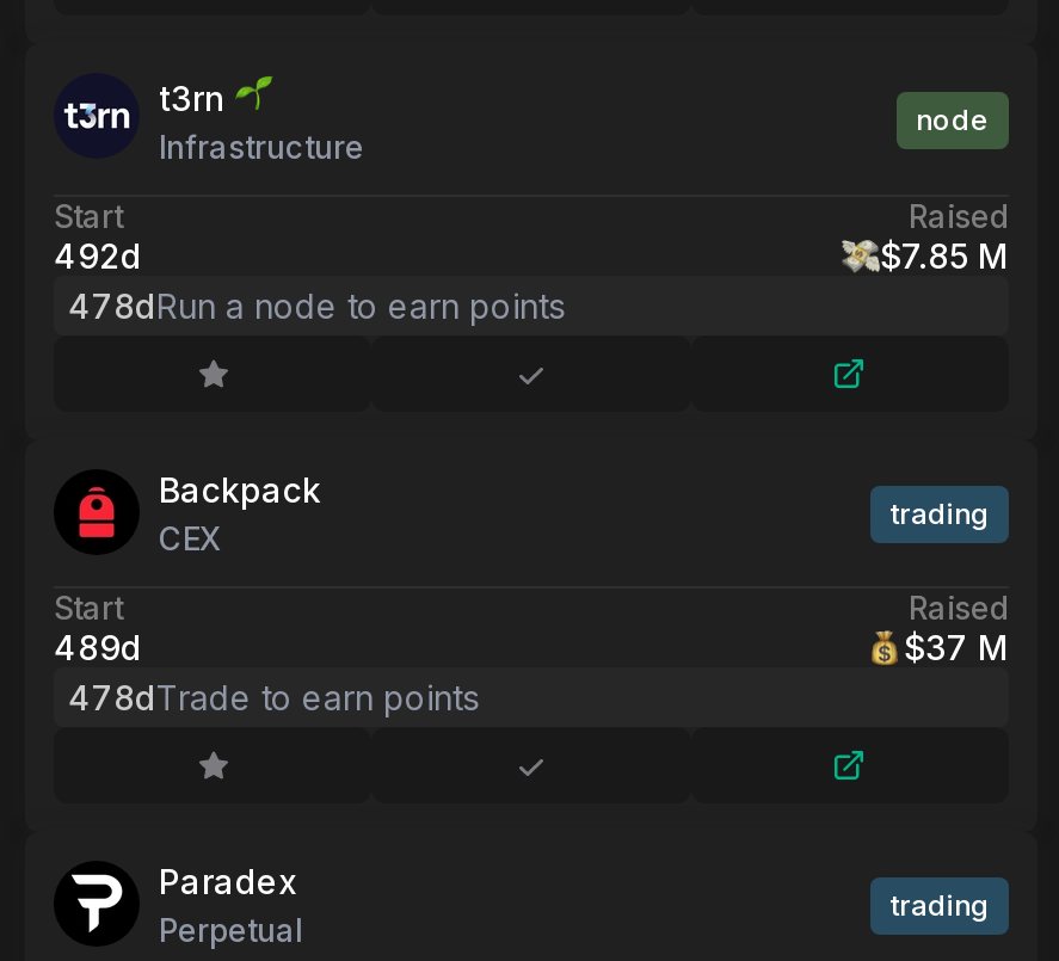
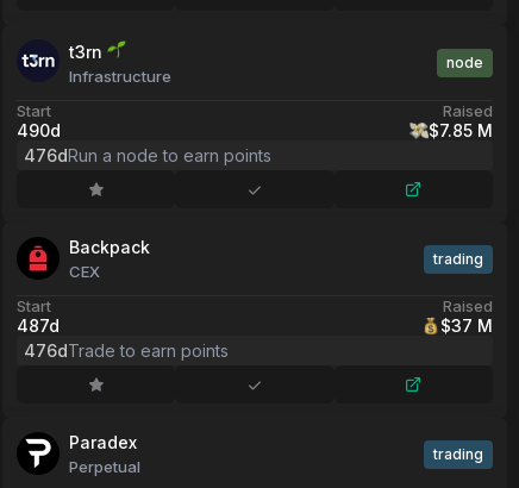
[54,235,142,276] 492d -> [17,120,61,140] 490d
[68,285,565,326] 478dRun a node to earn points -> [24,145,271,165] 476dRun a node to earn points
[54,627,142,667] 489d -> [17,315,60,336] 487d
[68,677,479,717] 478dTrade to earn points -> [24,340,229,361] 476dTrade to earn points

